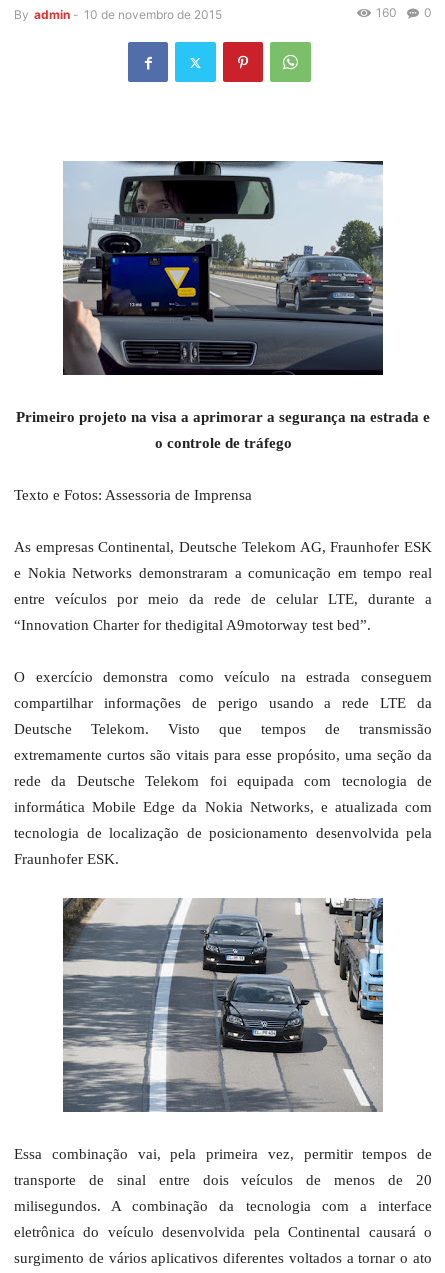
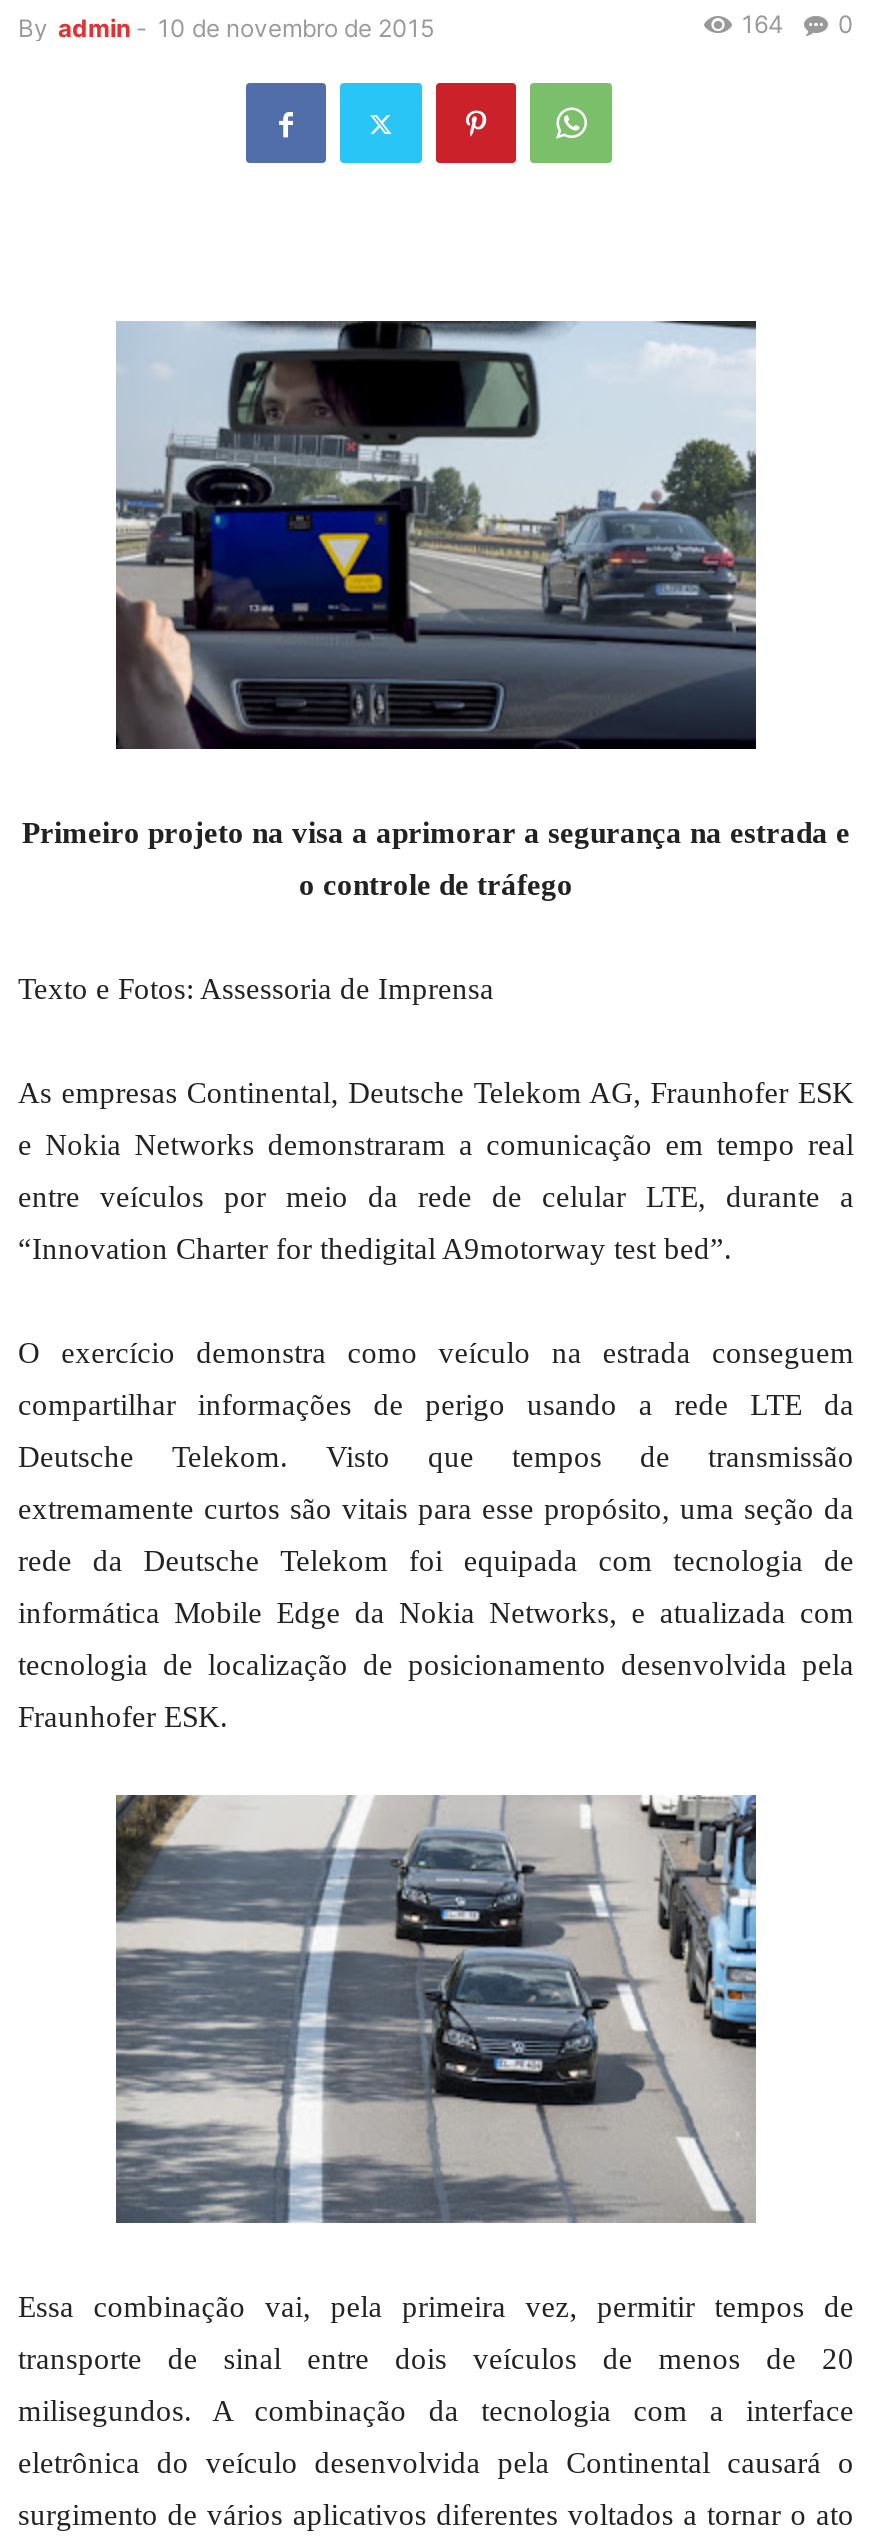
[376,5,432,20] 160 0 -> [742,9,854,39] 164 0

